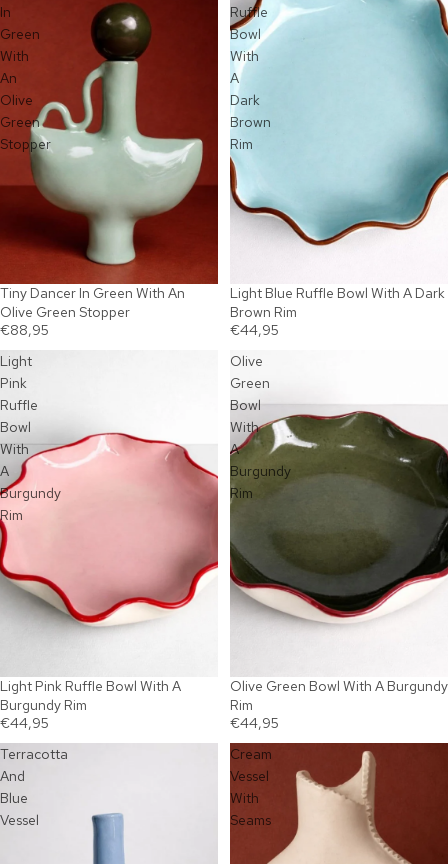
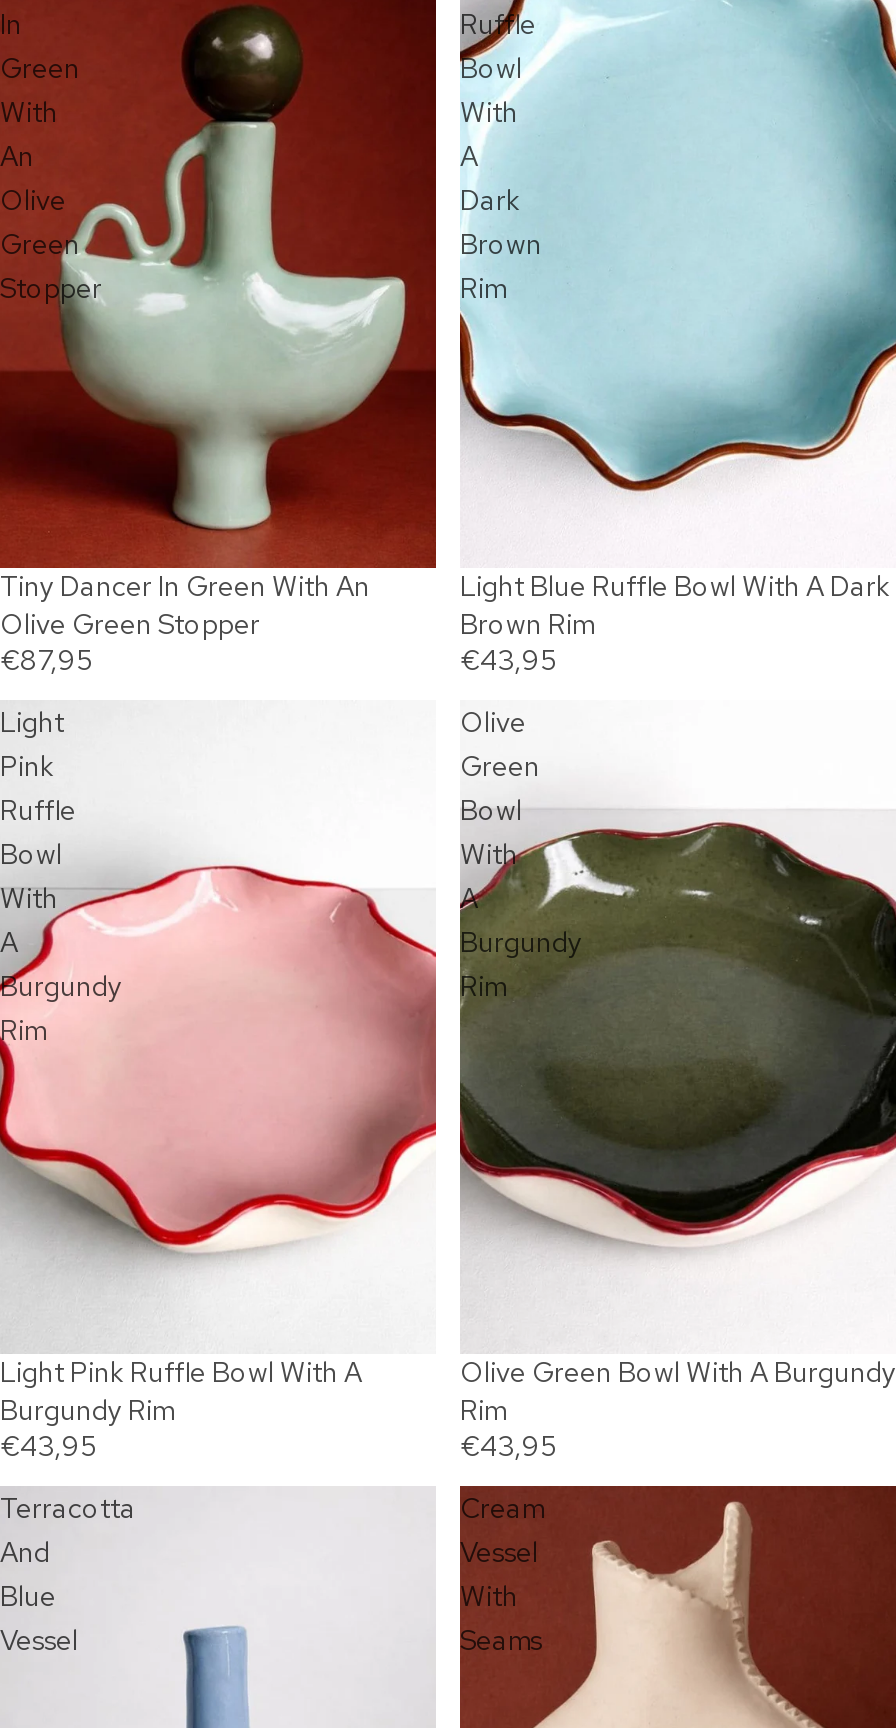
[0,321,49,339] €88,95 -> [0,642,92,678] €87,95
[230,321,279,339] €44,95 -> [460,642,556,678] €43,95
[0,714,49,732] €44,95 -> [0,1428,96,1464] €43,95
[230,714,279,732] €44,95 -> [460,1428,556,1464] €43,95

